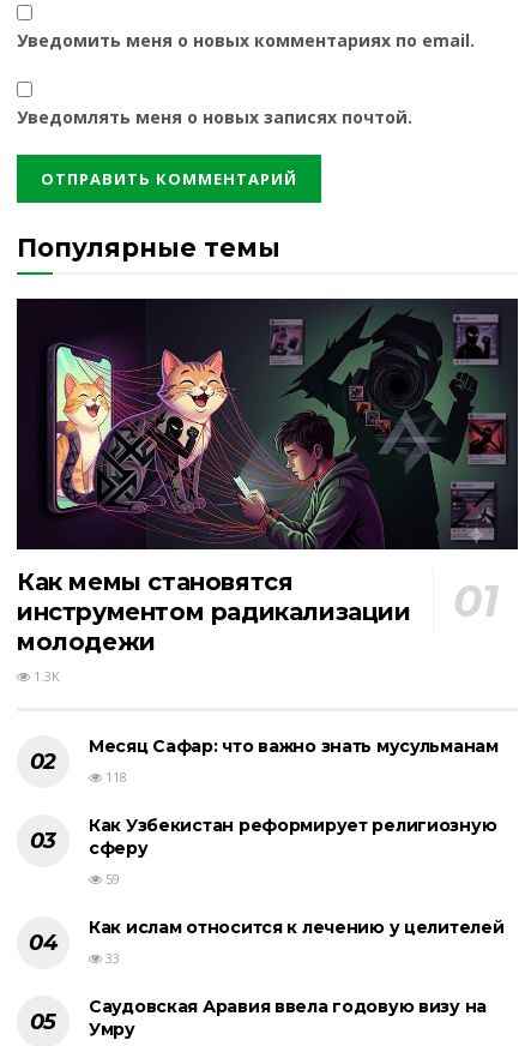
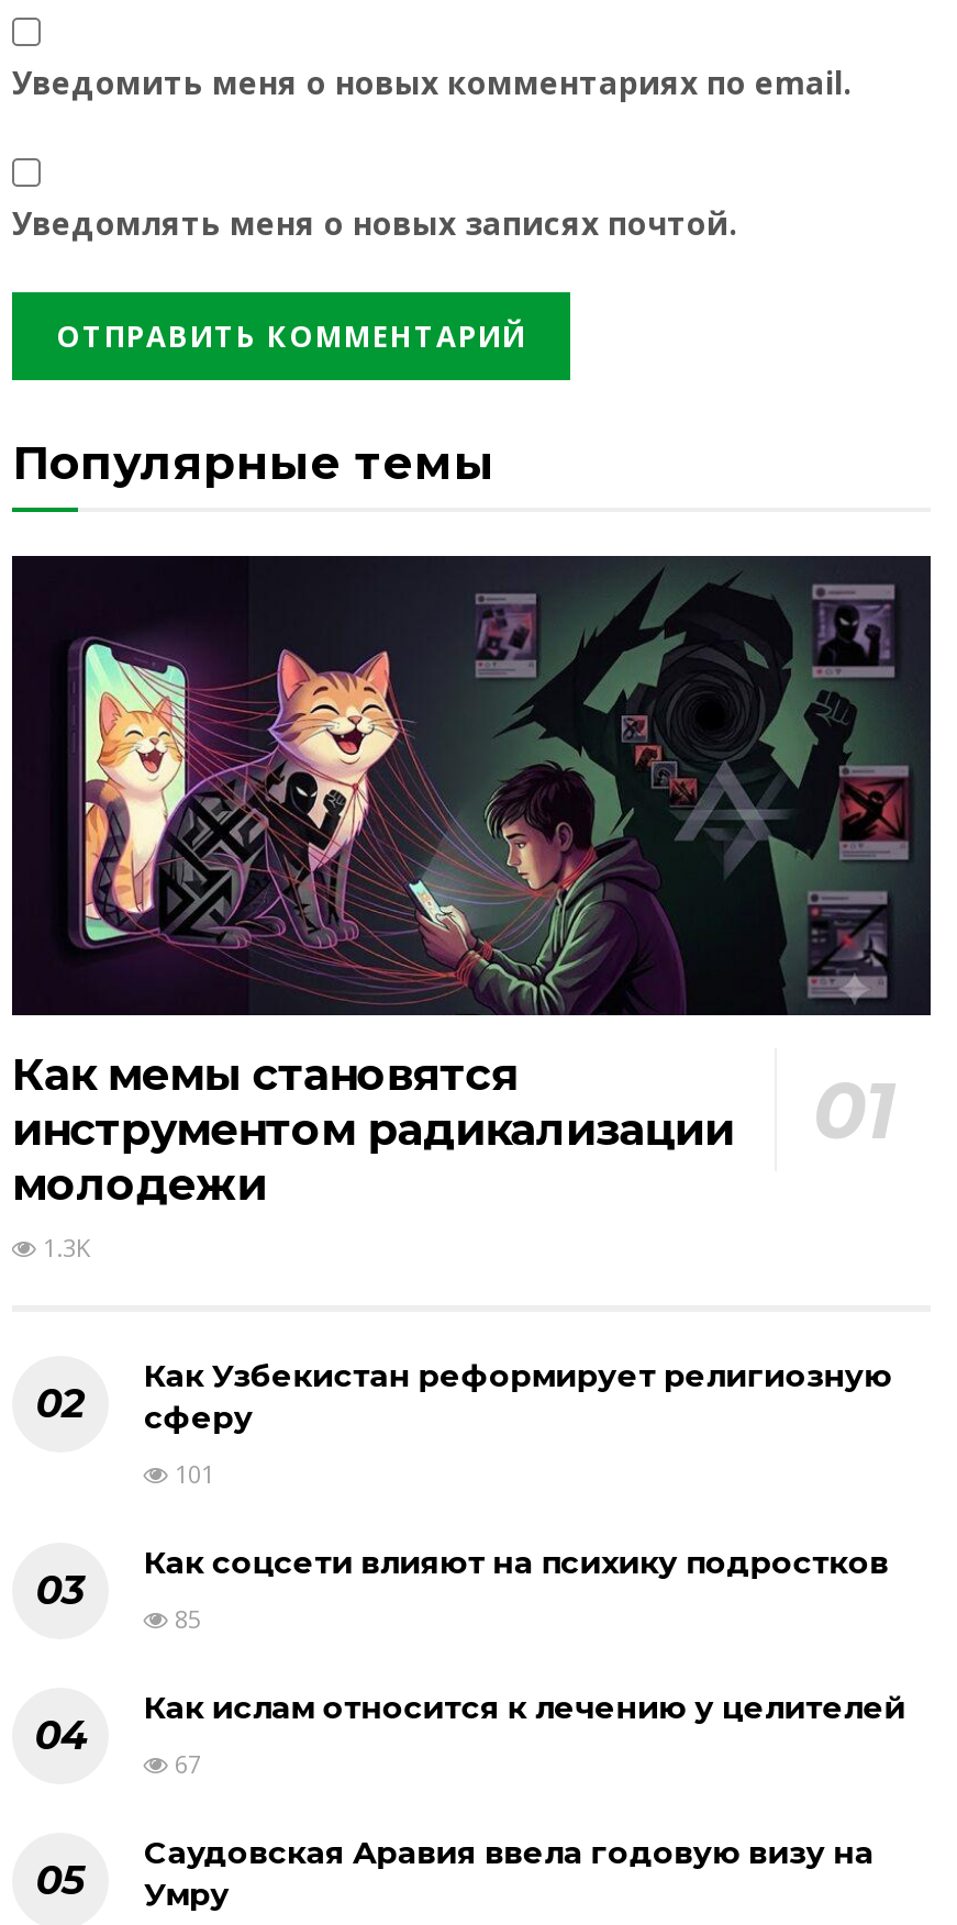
[89,735,498,785] Месяц Сафар: что важно знать мусульманам | 118 -> none
moved [89,814,497,858] -> [144,1355,892,1436]: Как Узбекистан реформирует религиозную | сферу
[102,869,120,887] 59 -> [144,1456,888,1634] 101 | Как соцсети влияют на психику подростков | 85
[102,948,120,966] 33 -> [168,1746,201,1779] 67

